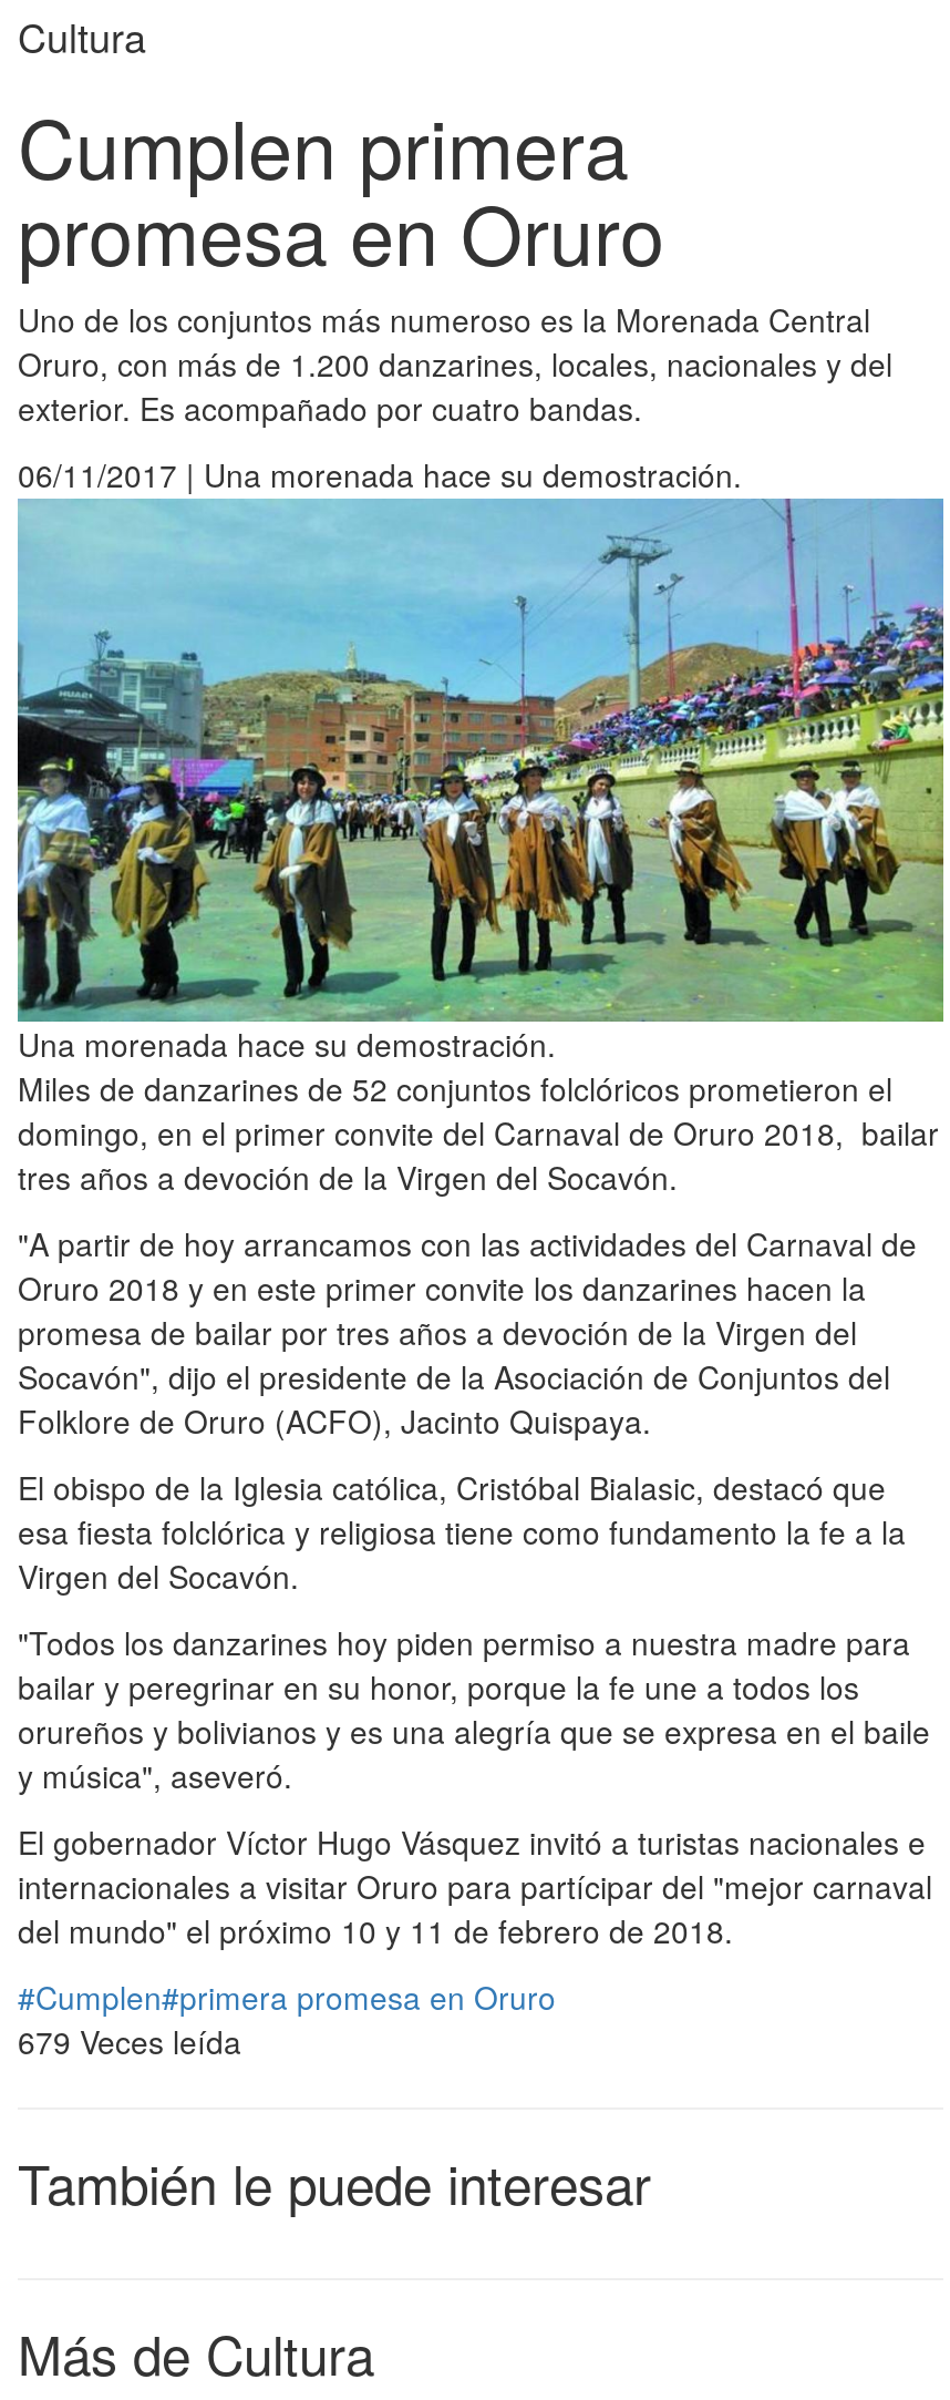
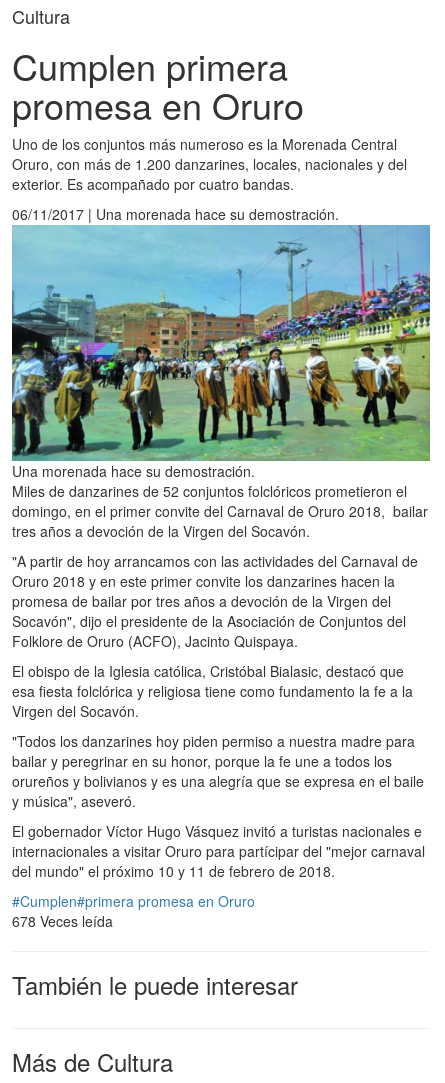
[18,2018,241,2062] 679 Veces leída -> [12,911,113,931] 678 Veces leída

